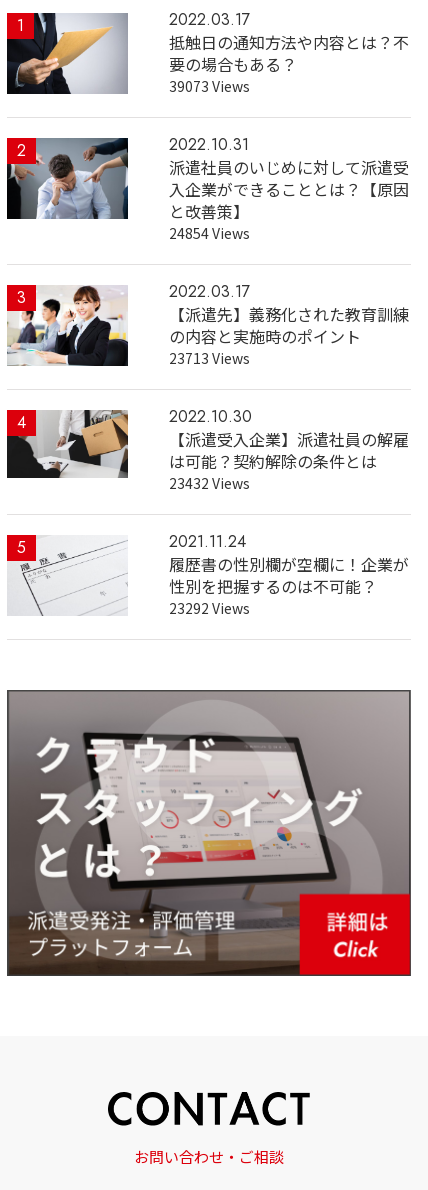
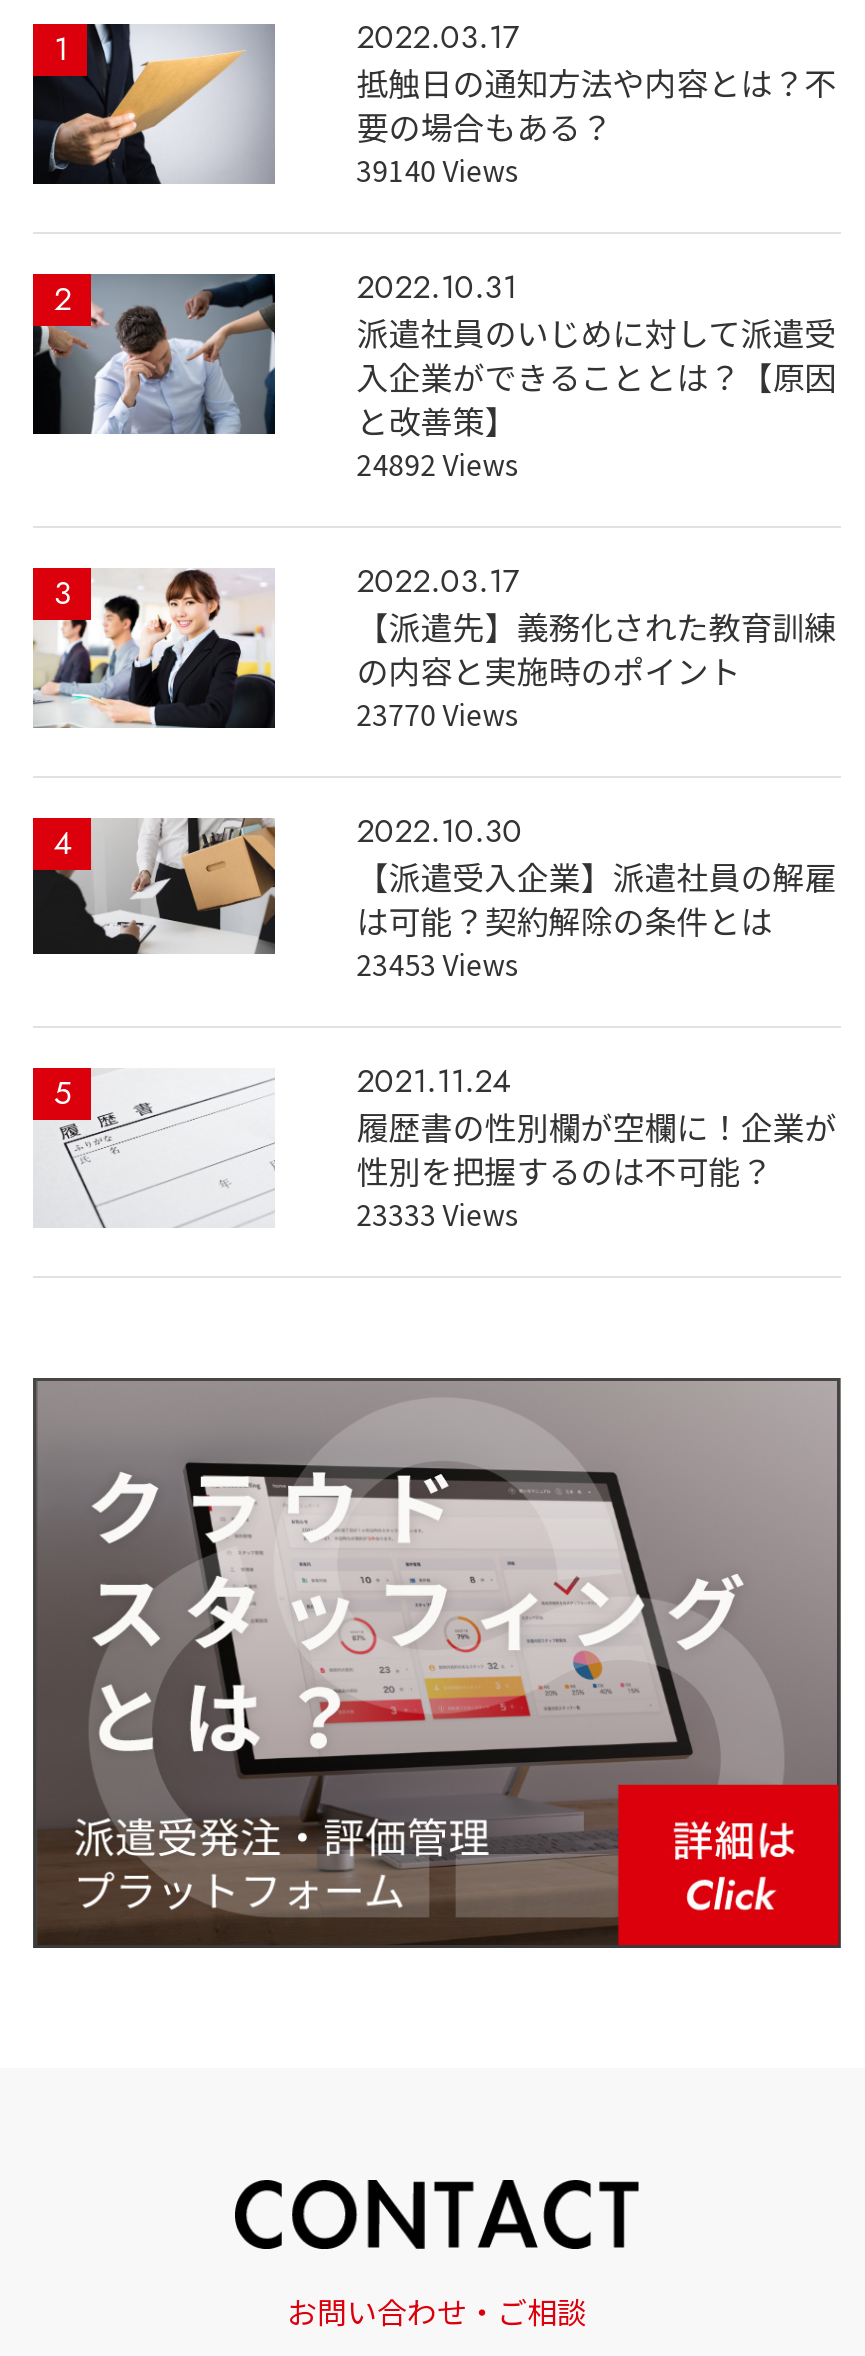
[169,76,250,96] 39073 Views -> [356,149,518,189] 39140 Views
[169,223,250,243] 24854 Views -> [356,443,518,483] 24892 Views
[169,348,250,368] 23713 Views -> [356,693,518,733] 23770 Views
[169,473,250,493] 23432 Views -> [356,943,518,983] 23453 Views
[169,598,250,618] 23292 Views -> [356,1193,518,1233] 23333 Views

